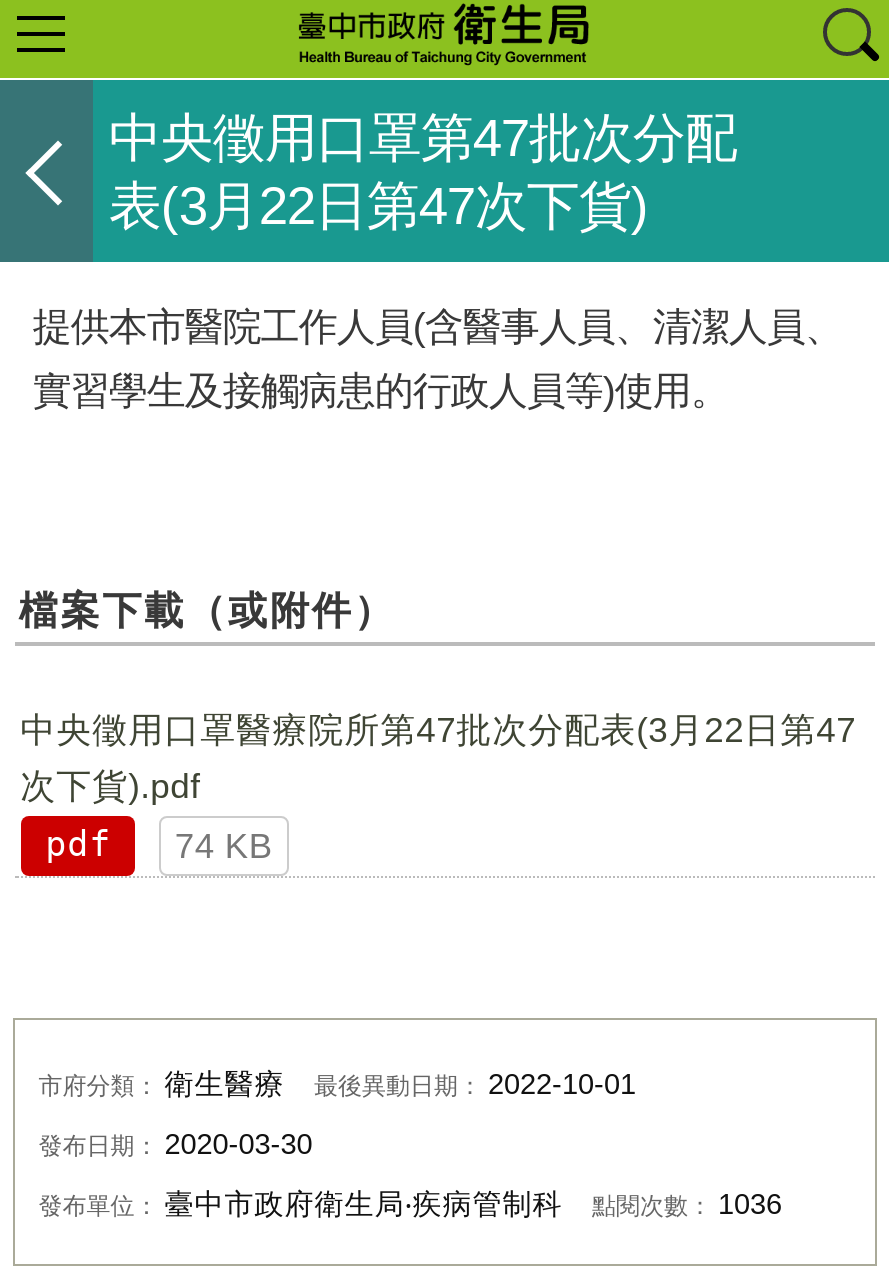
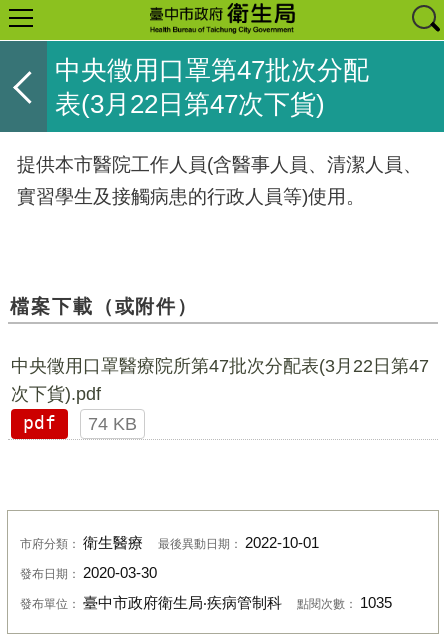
[38,1188,782,1220] 發布單位：臺中市政府衛生局‧疾病管制科 點閱次數：1036 -> [20,595,391,611] 發布單位：臺中市政府衛生局‧疾病管制科 點閱次數：1035

